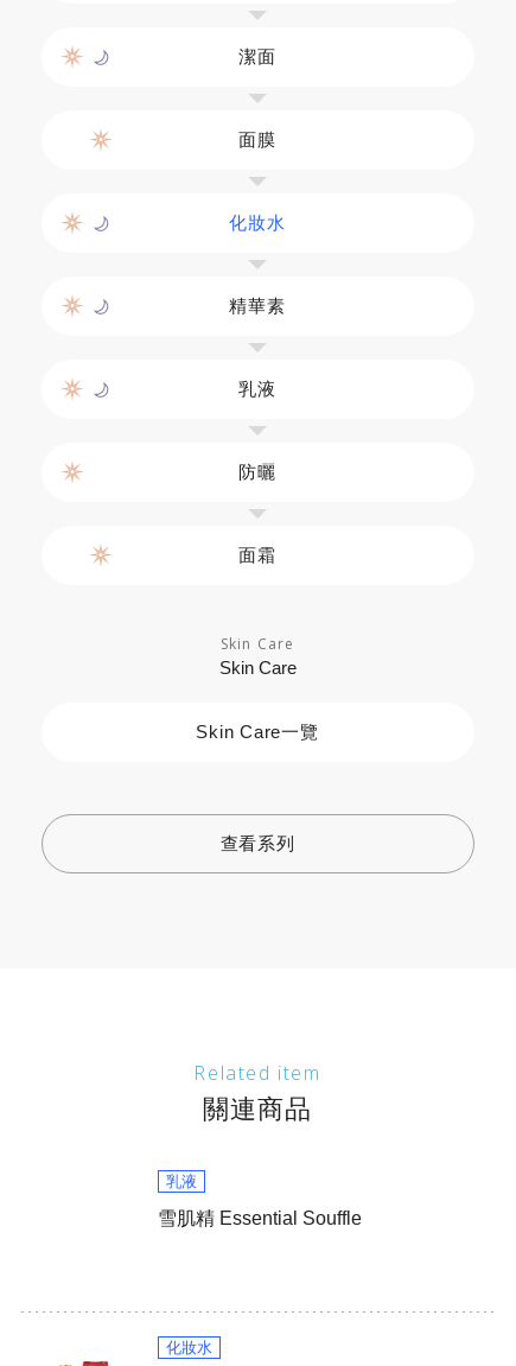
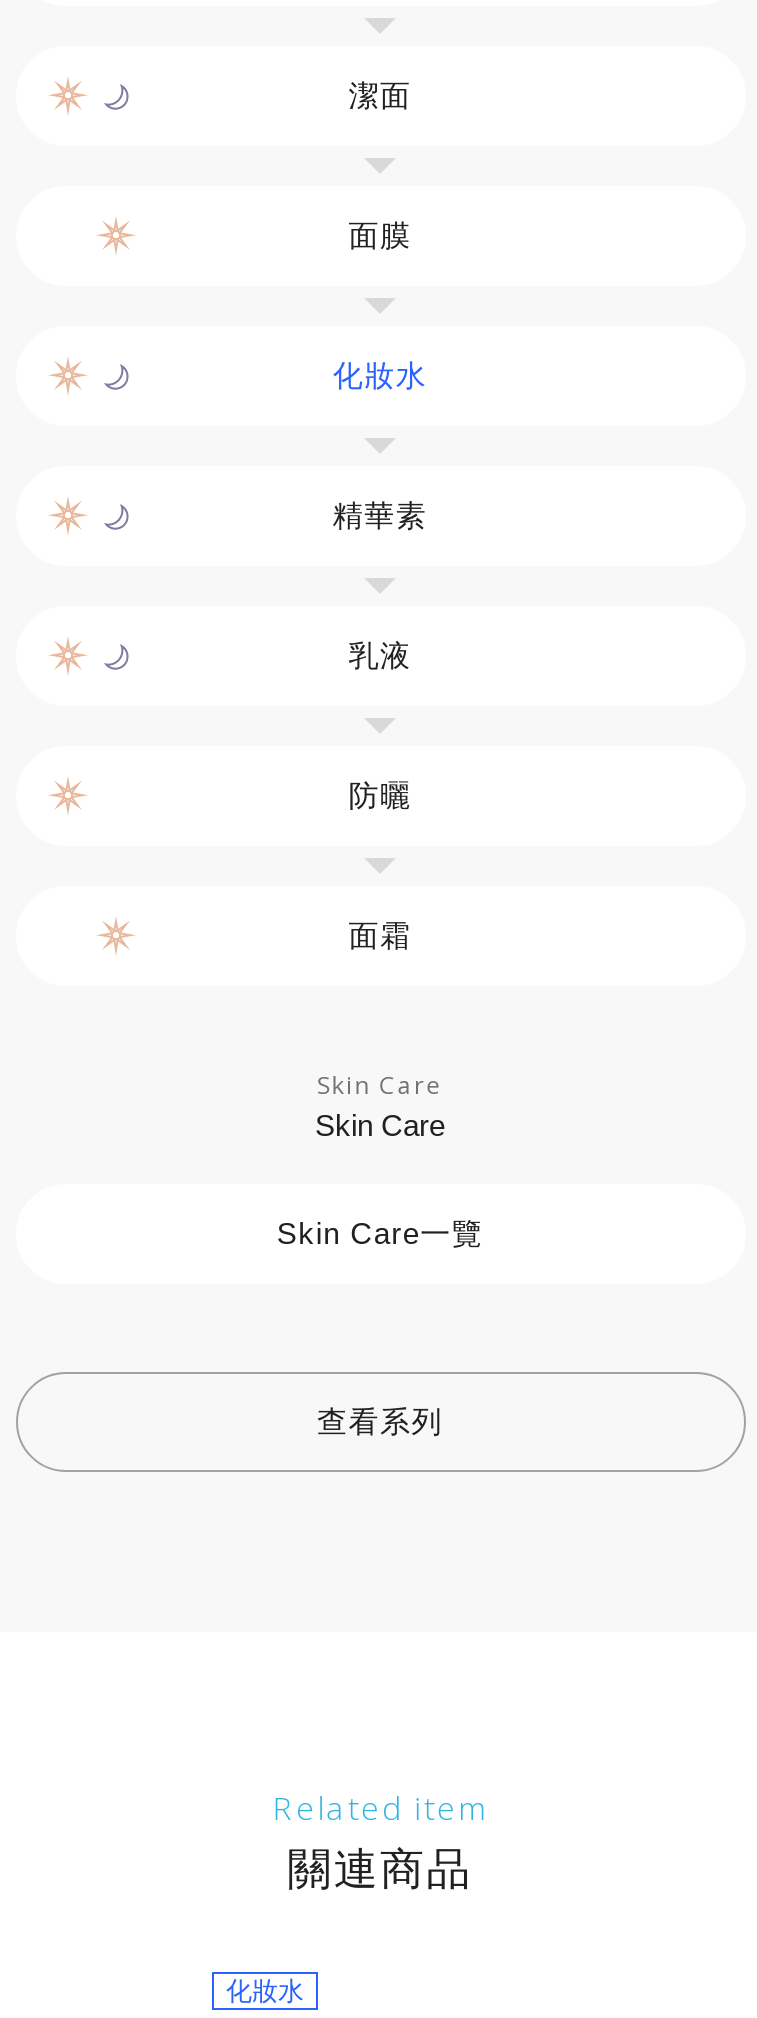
[158,1173,362,1228] 乳液 | 雪肌精 Essential Souffle -> none

